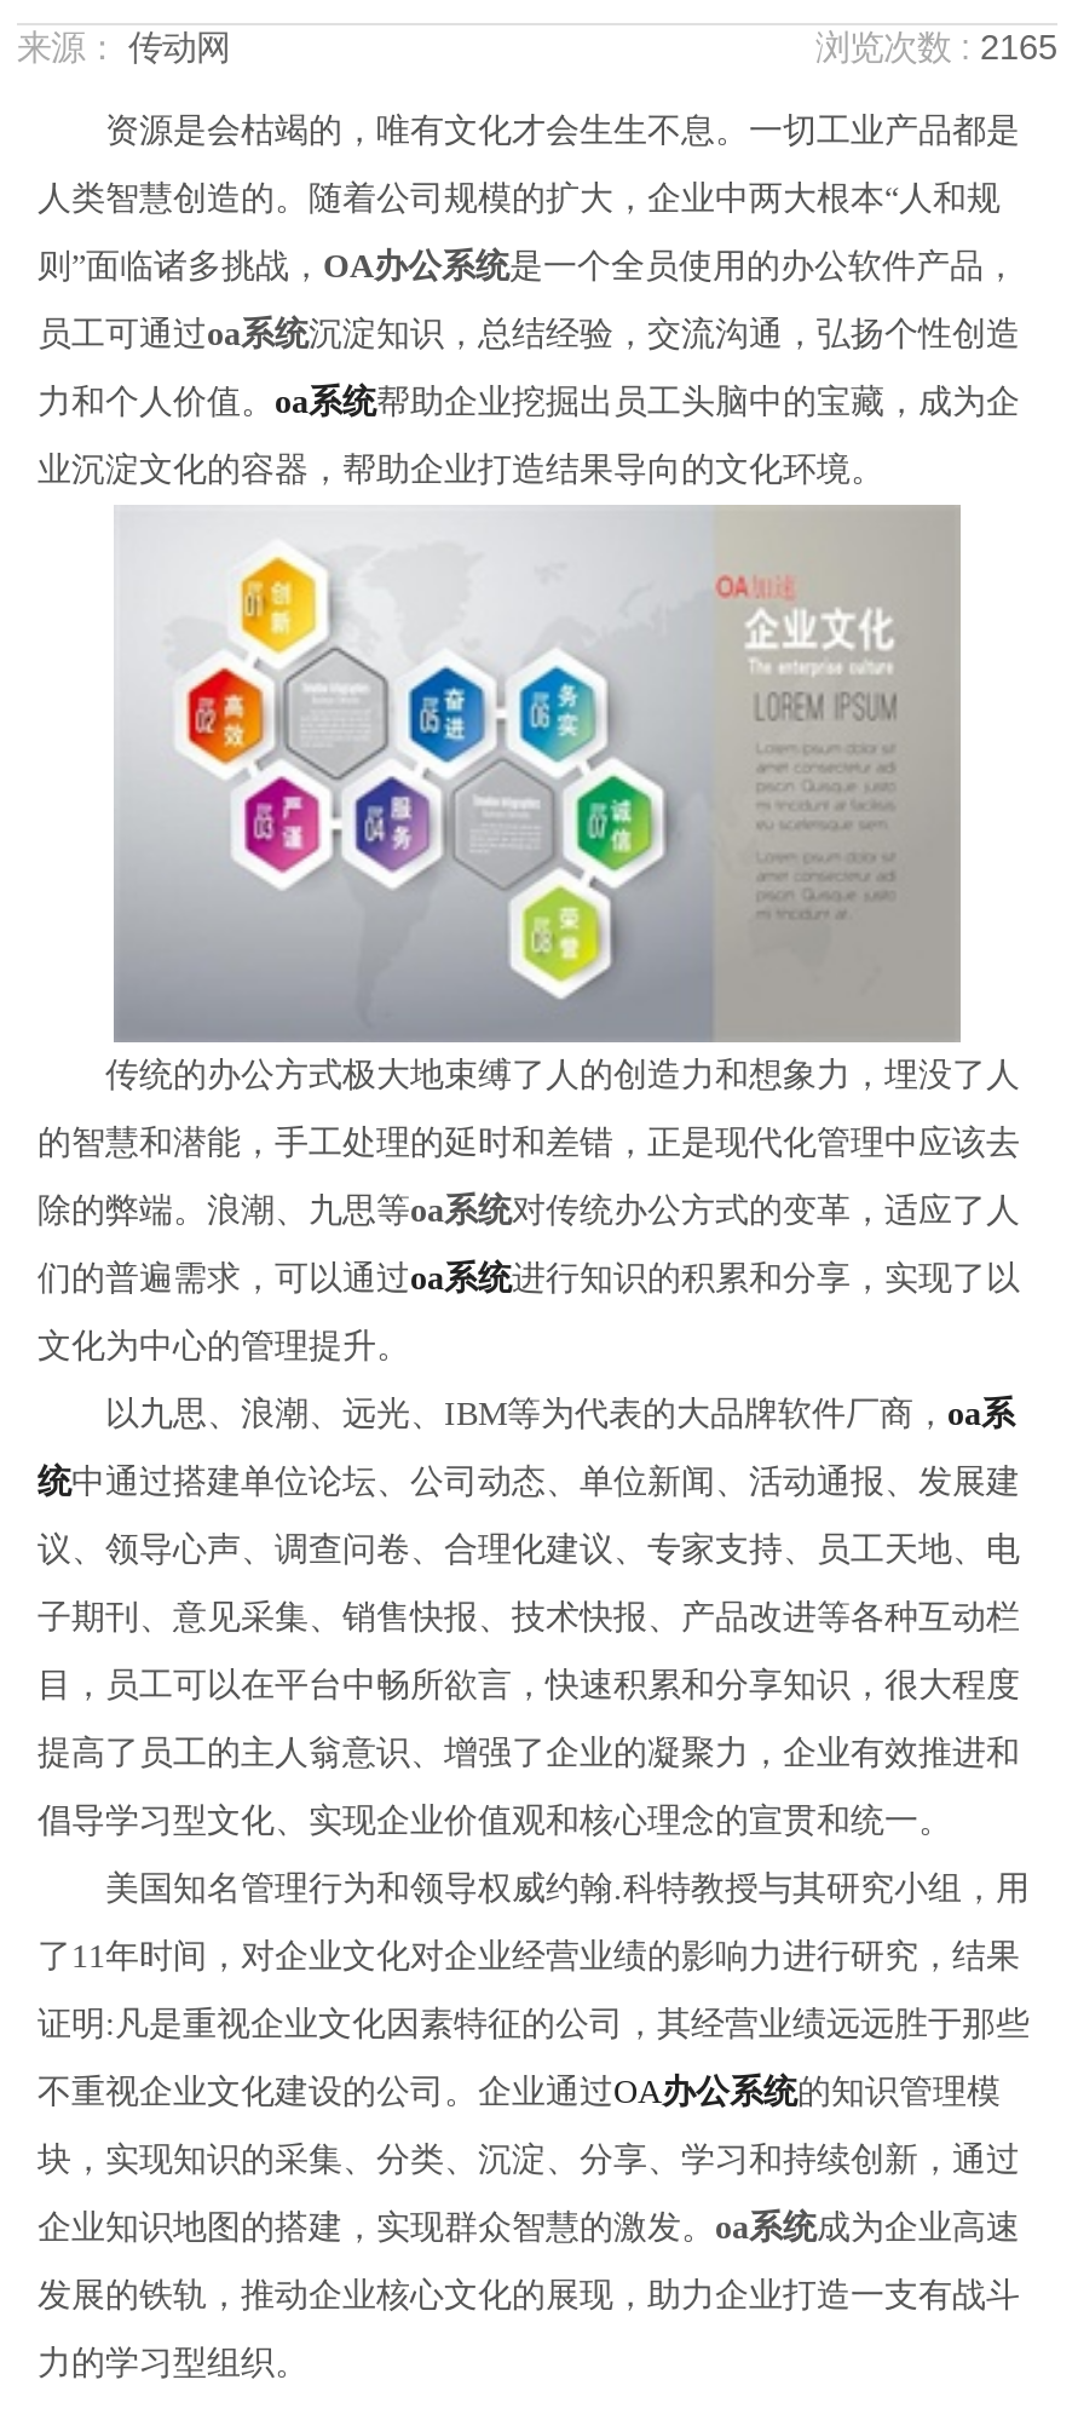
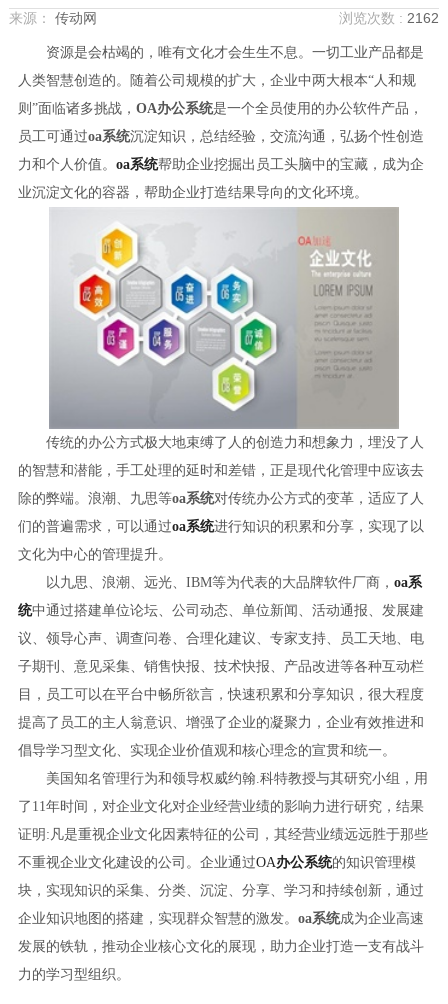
[815,28,1057,66] 浏览次数 : 2165 -> [339,10,439,26] 浏览次数 : 2162

